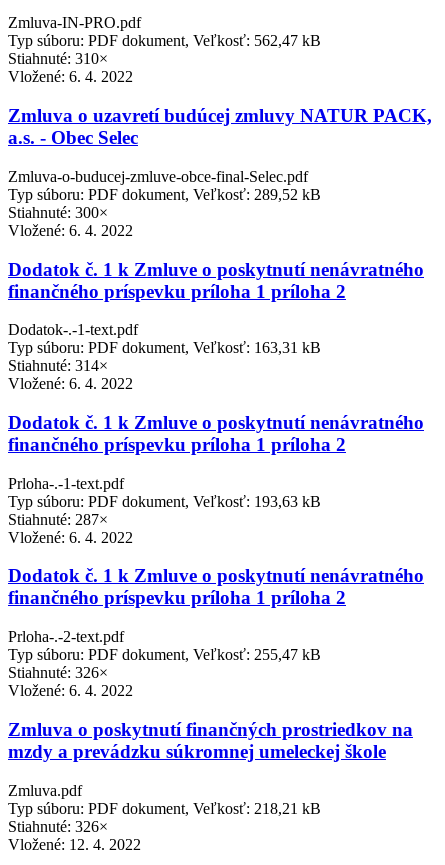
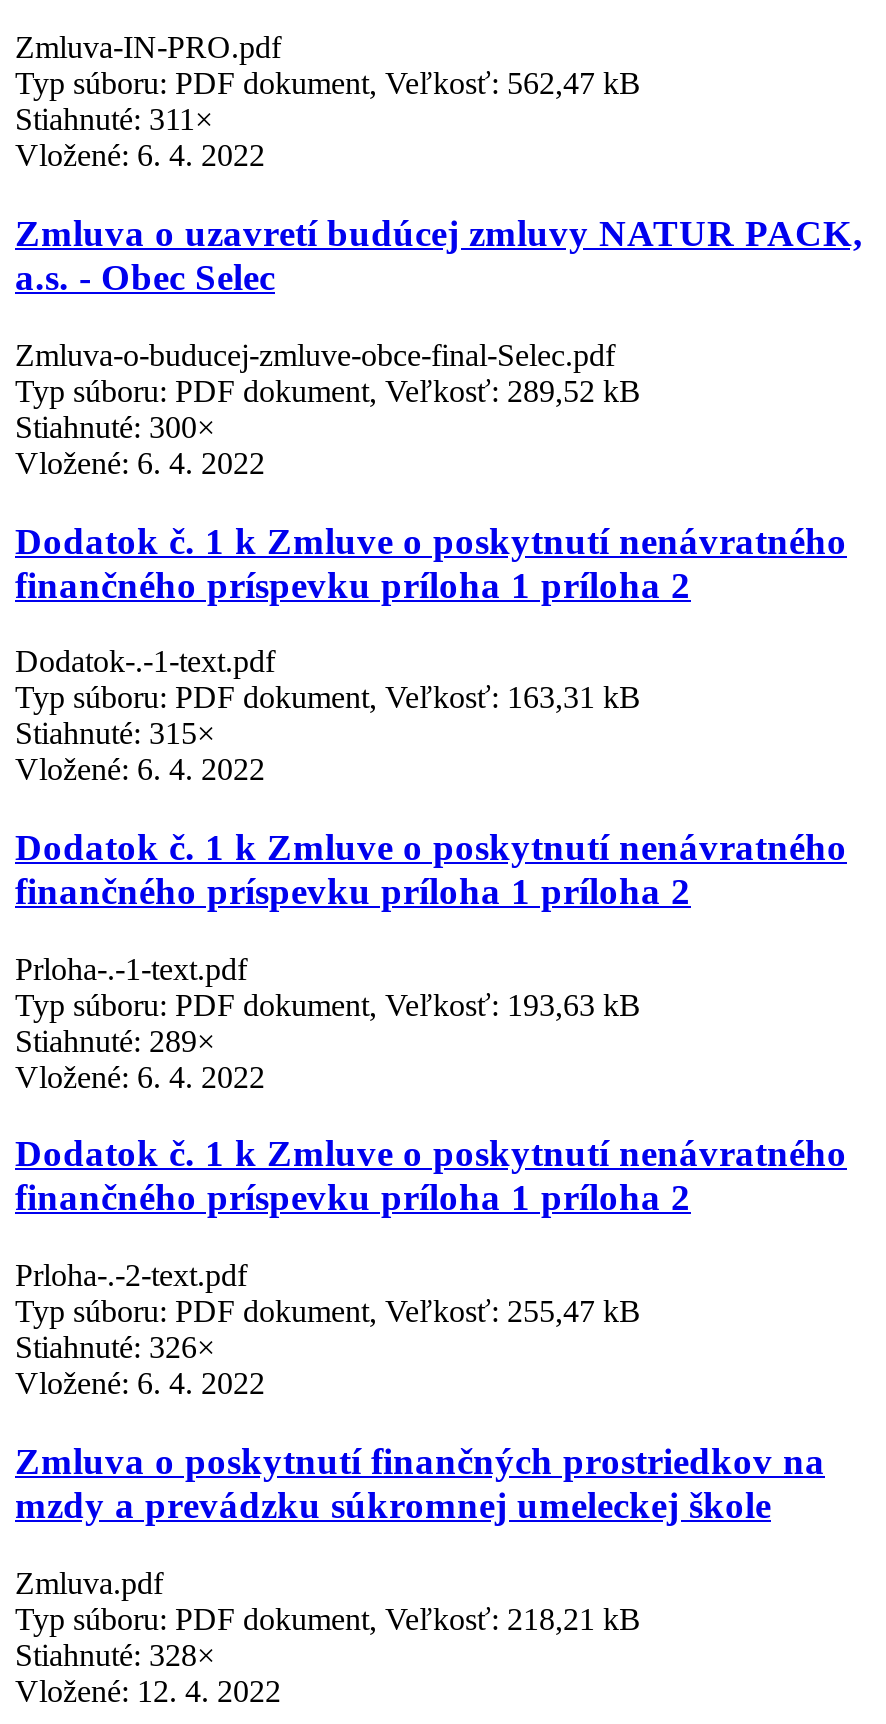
[8,50,108,67] Stiahnuté: 310× -> [15,103,213,137] Stiahnuté: 311×
[8,357,108,374] Stiahnuté: 314× -> [15,717,215,751] Stiahnuté: 315×
[8,511,108,528] Stiahnuté: 287× -> [15,1023,215,1057] Stiahnuté: 289×
[8,818,108,835] Stiahnuté: 326× -> [15,1637,215,1671] Stiahnuté: 328×

